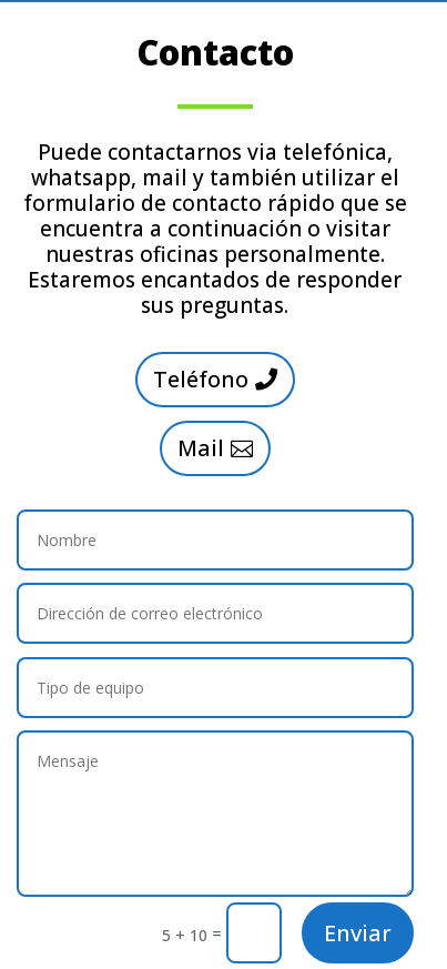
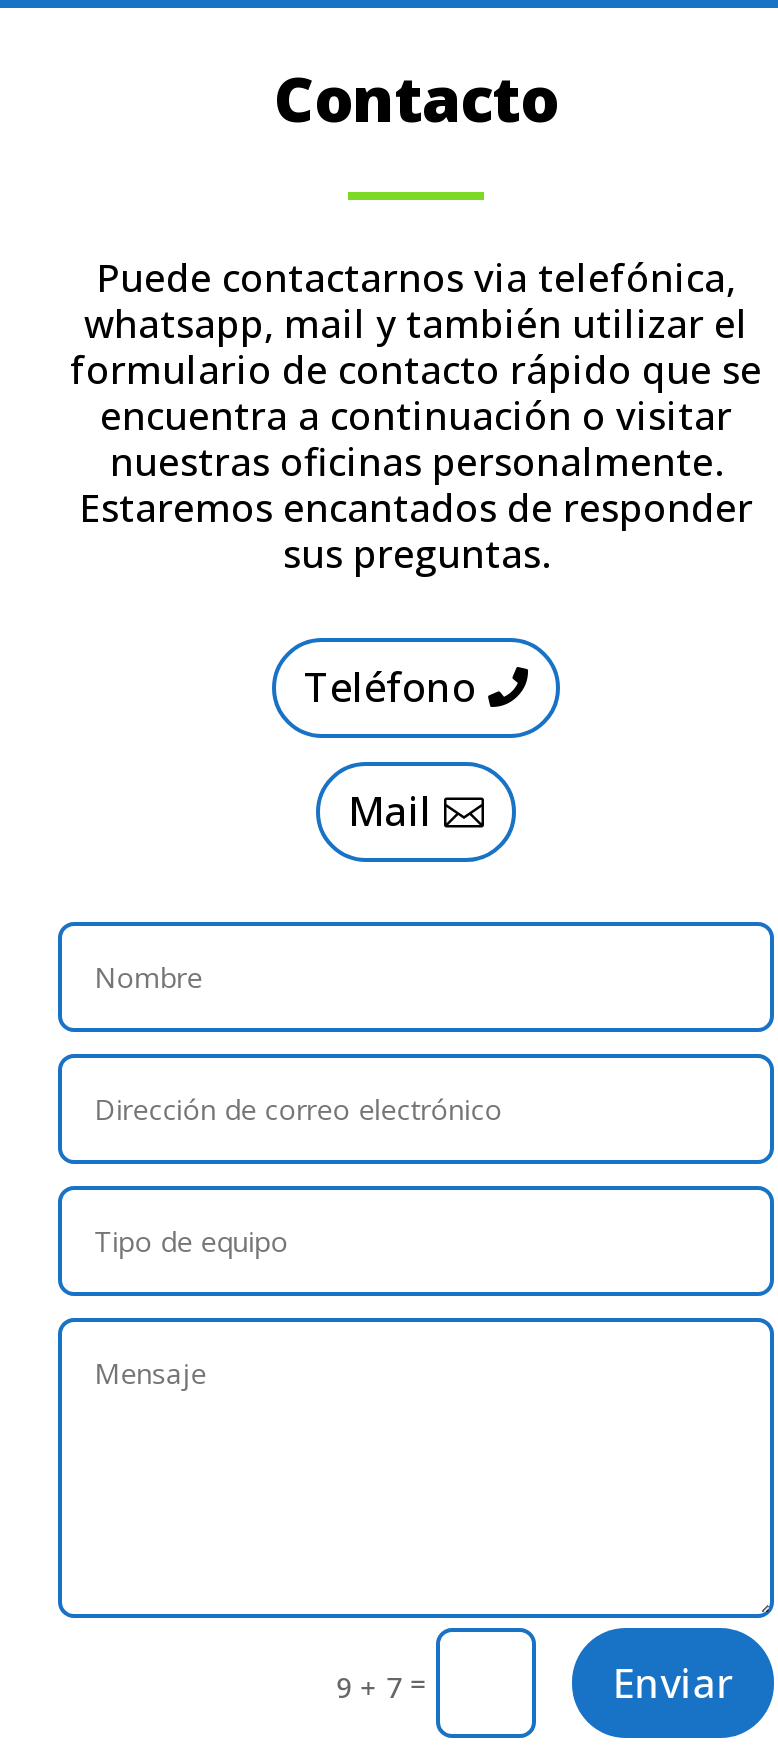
[162,922,226,946] 5 + 10 = -> [336,1664,436,1706] 9 + 7 =

